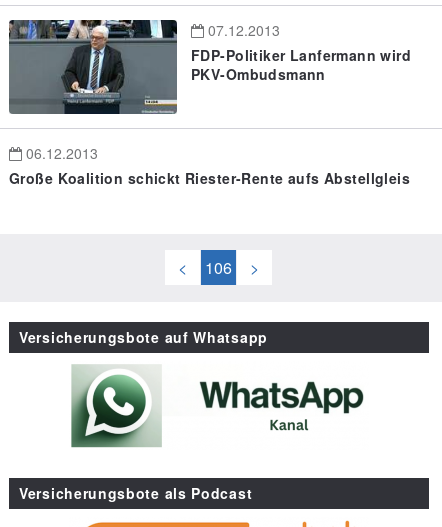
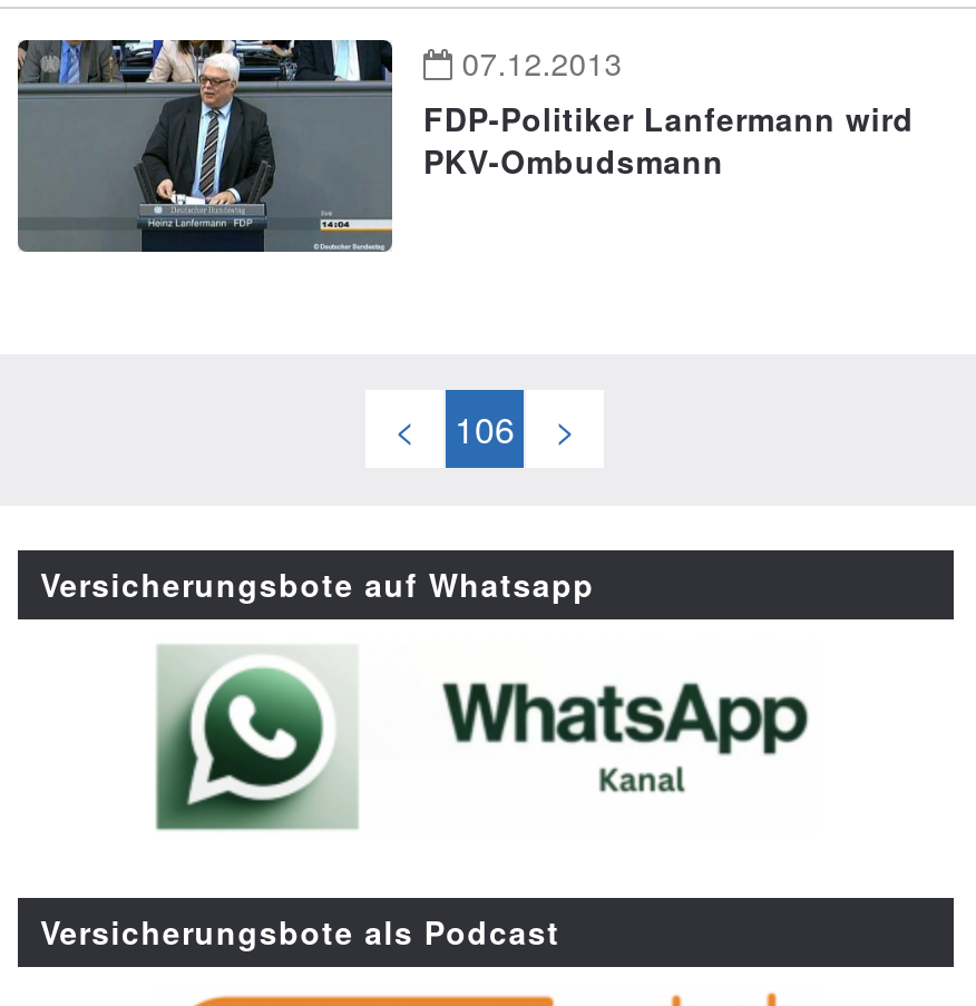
[9,143,410,188] 06.12.2013 | Große Koalition schickt Riester-Rente aufs Abstellgleis -> none

